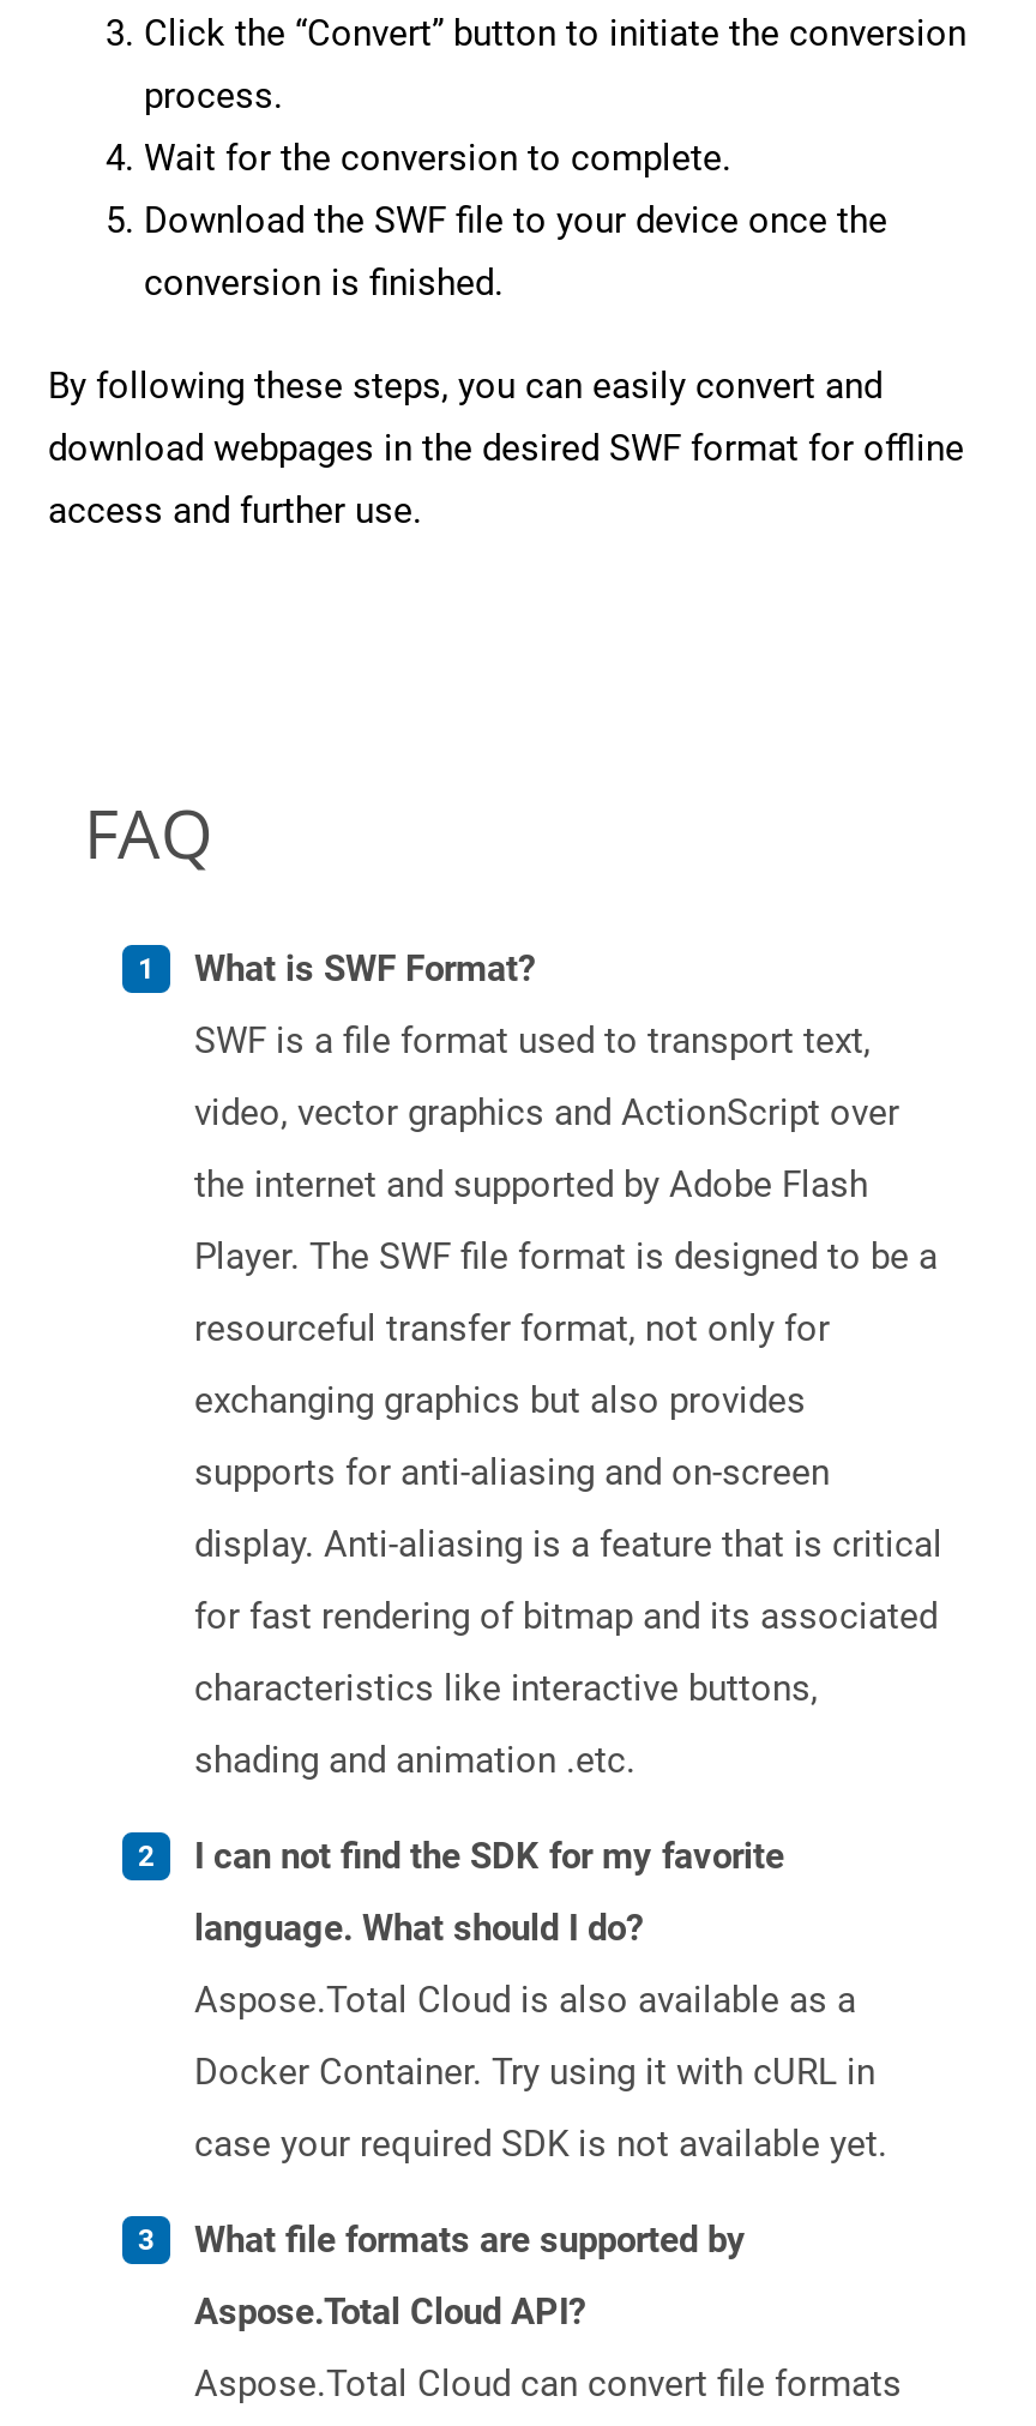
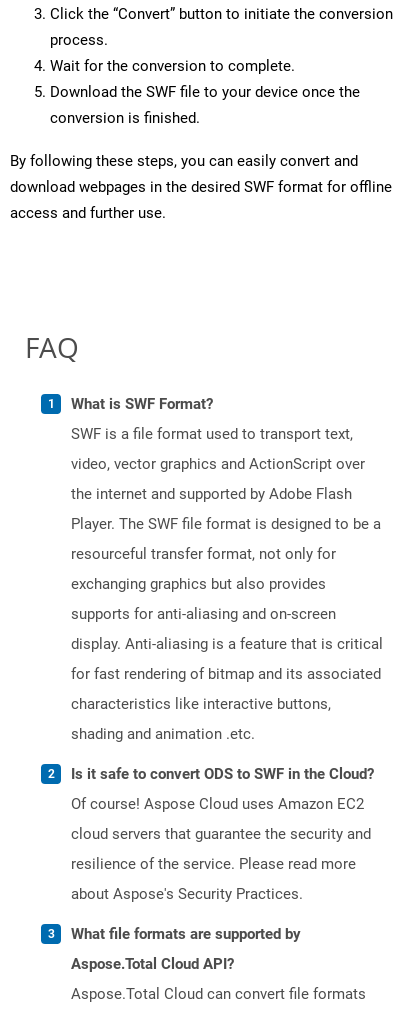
[194,1835,784,1878] I can not find the SDK for my favorite -> [71,765,374,783] Is it safe to convert ODS to SWF in the Cloud?
[194,1907,643,1950] language. What should I do? -> [71,795,364,813] Of course! Aspose Cloud uses Amazon EC2
[194,1979,856,2022] Aspose.Total Cloud is also available as a -> [71,825,371,843] cloud servers that guarantee the security and
[194,2051,875,2094] Docker Container. Try using it with cURL in -> [71,855,356,873] resilience of the service. Please read more
[194,2123,887,2166] case your required SDK is not available yet. -> [71,885,303,903] about Aspose's Security Practices.

